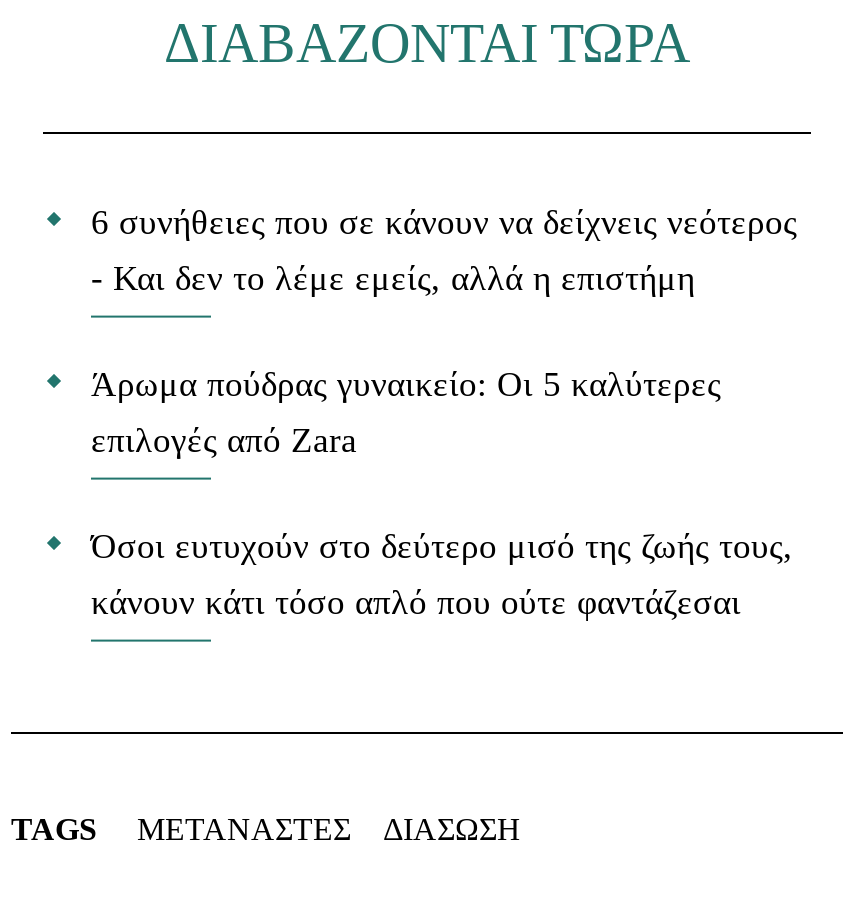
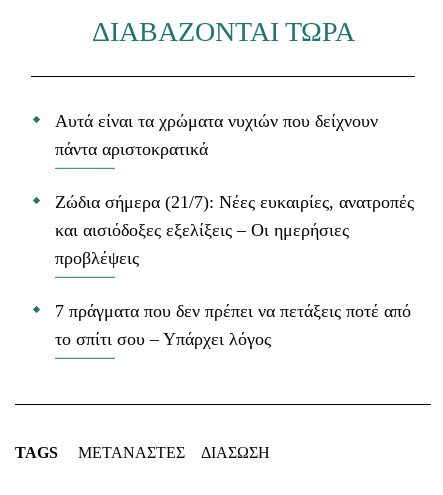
[91,202,797,298] 6 συνήθειες που σε κάνουν να δείχνεις νεότερος | - Και δεν το λέμε εμείς, αλλά η επιστήμη -> [55,111,378,159] Αυτά είναι τα χρώματα νυχιών που δείχνουν | πάντα αριστοκρατικά
[91,364,721,460] Άρωμα πούδρας γυναικείο: Οι 5 καλύτερες | επιλογές από Zara -> [55,192,414,268] Ζώδια σήμερα (21/7): Νέες ευκαιρίες, ανατροπές | και αισιόδοξες εξελίξεις – Οι ημερήσιες | προβλέψεις
[91,526,793,622] Όσοι ευτυχούν στο δεύτερο μισό της ζωής τους, | κάνουν κάτι τόσο απλό που ούτε φαντάζεσαι -> [55,301,411,349] 7 πράγματα που δεν πρέπει να πετάξεις ποτέ από | το σπίτι σου – Υπάρχει λόγος

